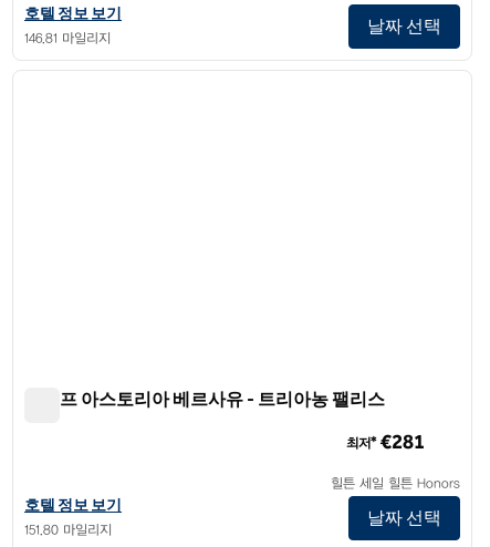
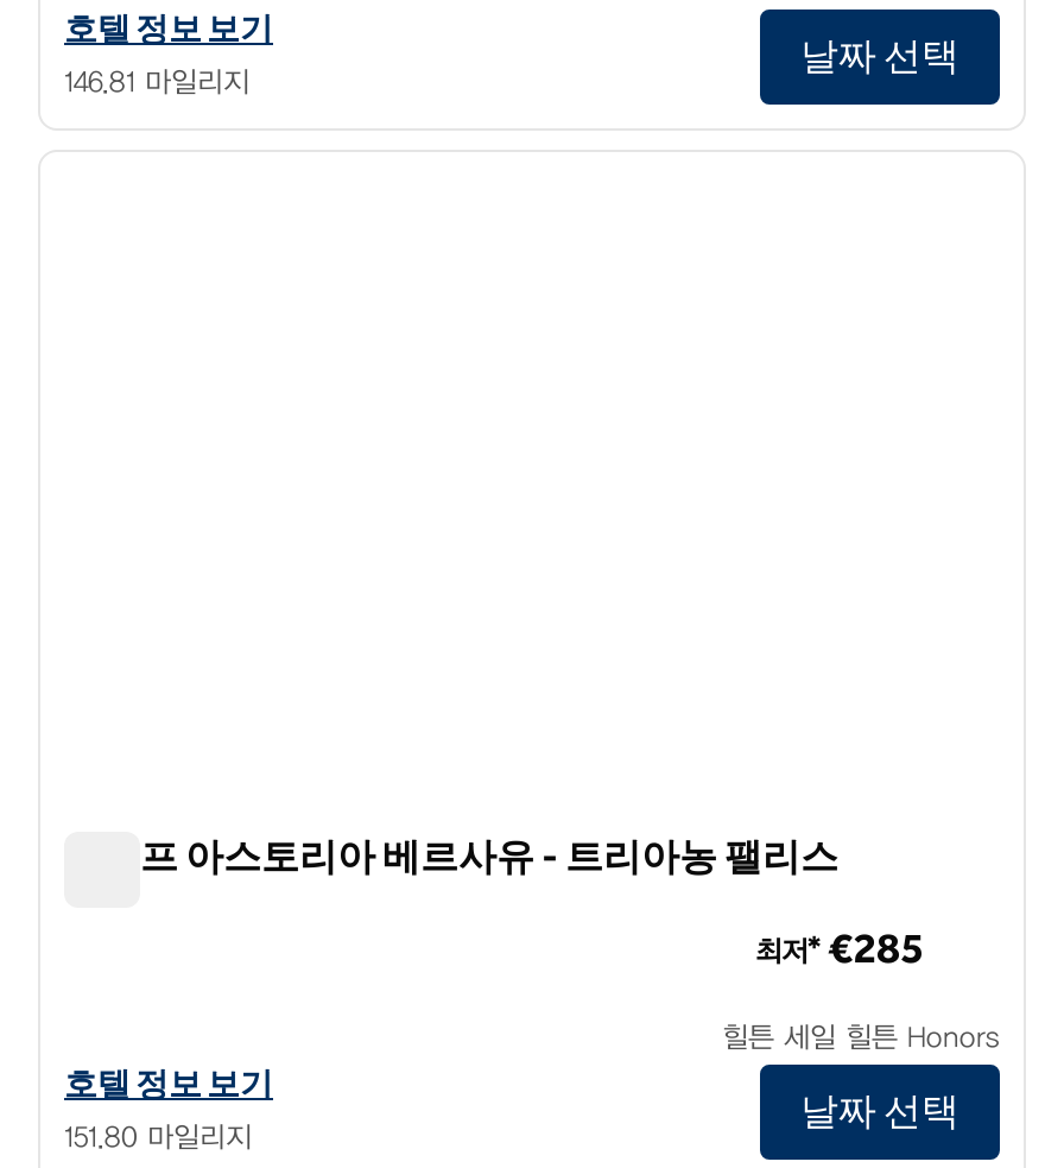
[346,430,425,454] 최저* €281 -> [755,923,924,975] 최저* €285

